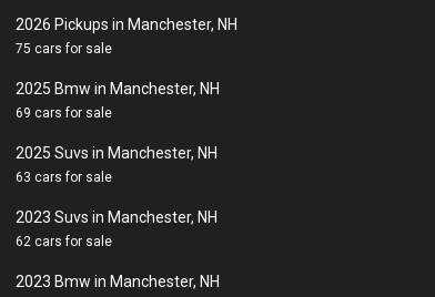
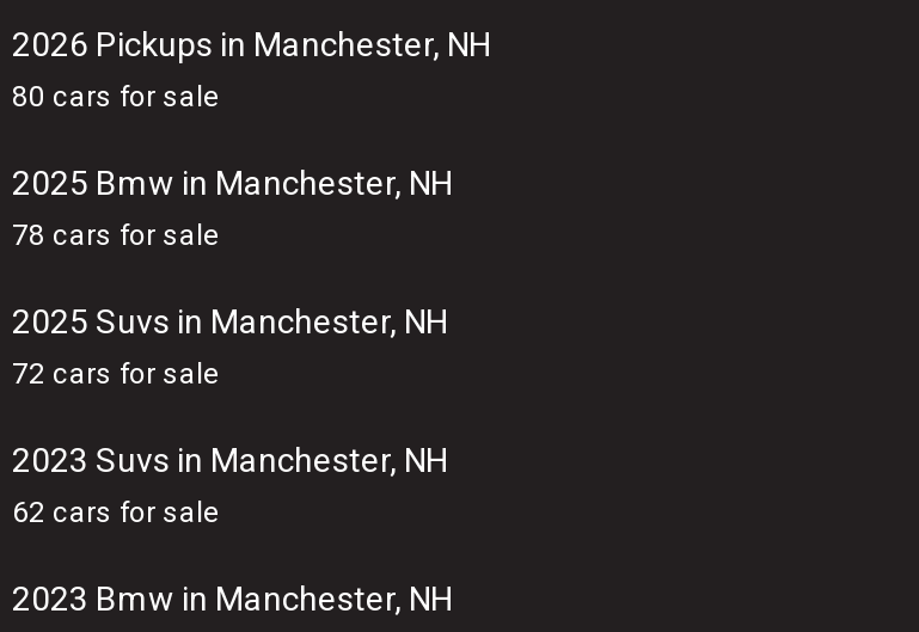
[16,41,112,57] 75 cars for sale -> [12,80,220,113] 80 cars for sale
[16,105,112,121] 69 cars for sale -> [12,219,220,252] 78 cars for sale
[16,170,112,185] 63 cars for sale -> [12,357,220,391] 72 cars for sale

